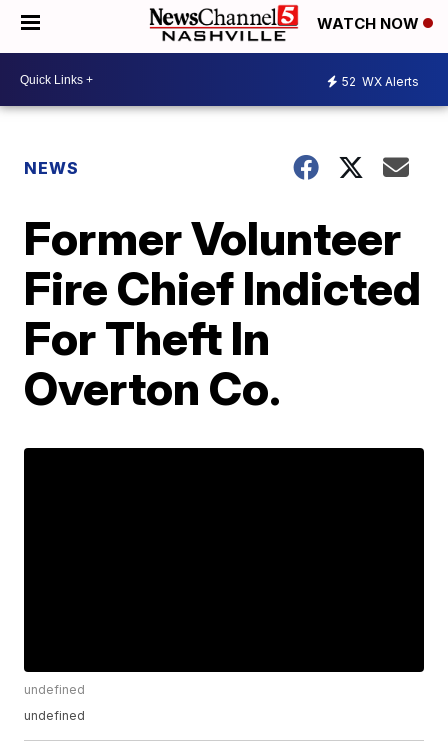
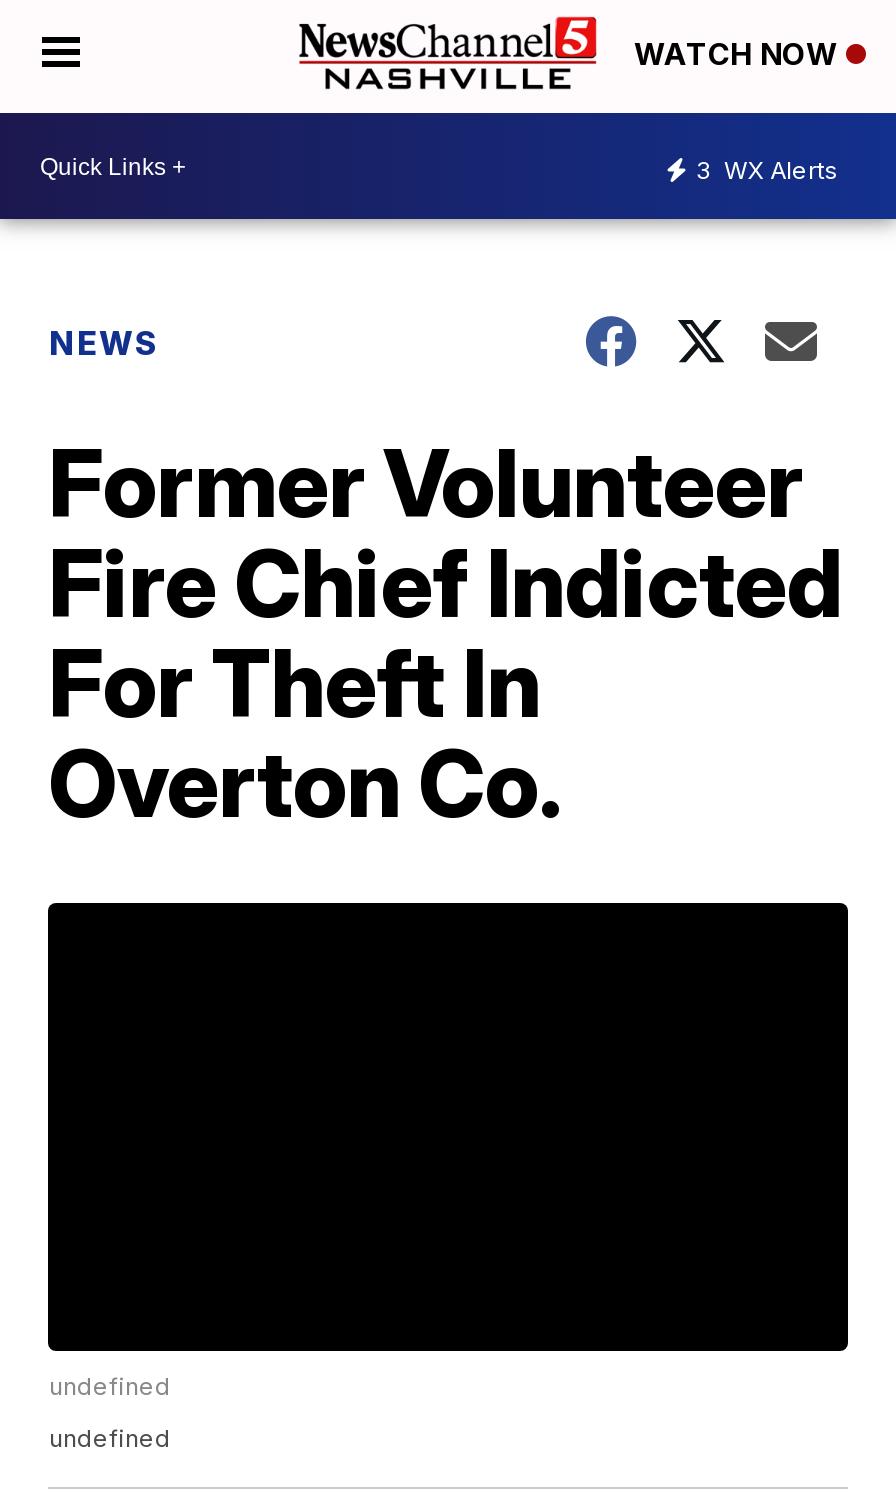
[342,73,419,88] 52 WX Alerts -> [696,154,838,184] 3 WX Alerts

